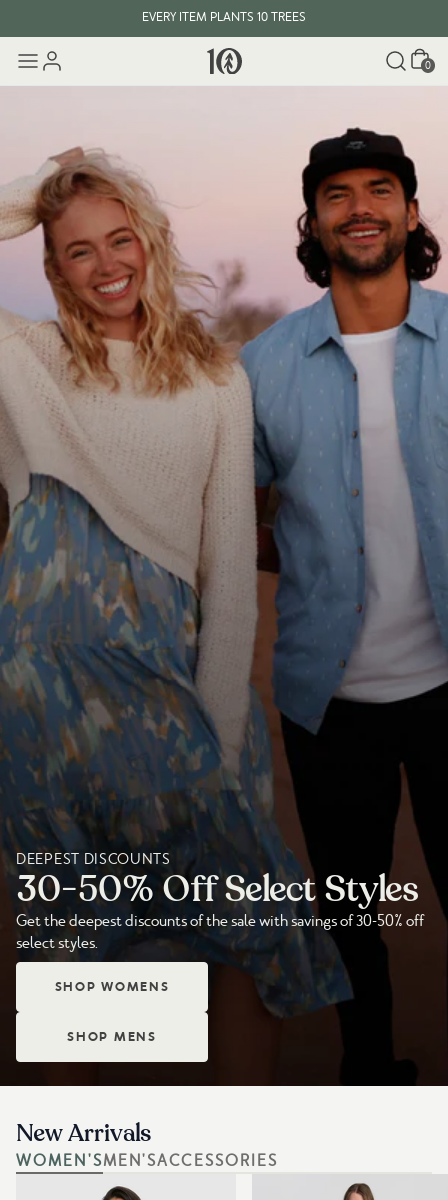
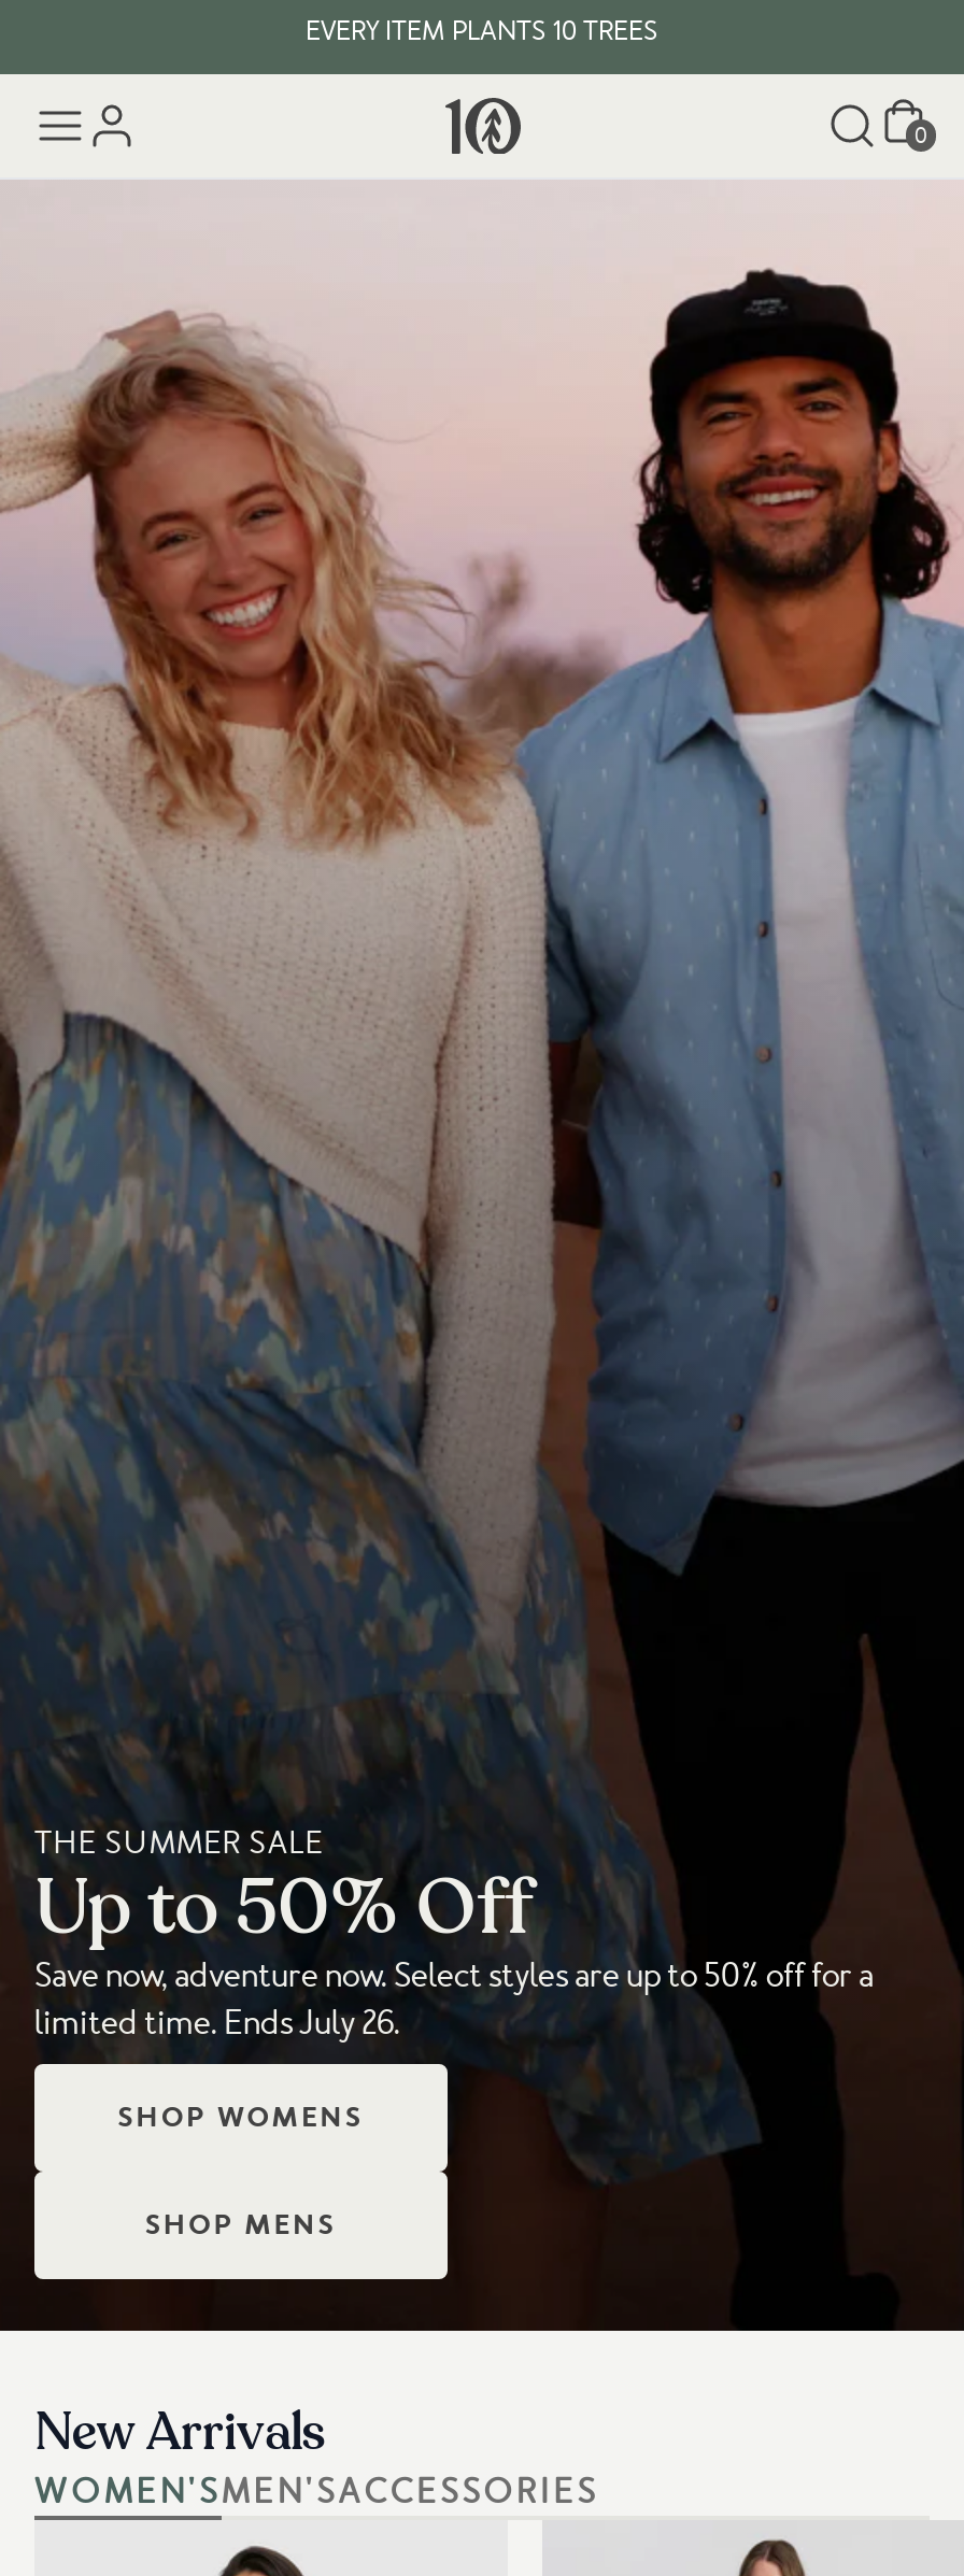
[16,850,424,953] DEEPEST DISCOUNTS | 30-50% Off Select Styles | Get the deepest discounts of the sale with savings of 30-50% off | select styles. -> [34,1823,874,2045] THE SUMMER SALE | Up to 50% Off | Save now, adventure now. Select styles are up to 50% off for a | limited time. Ends July 26.

